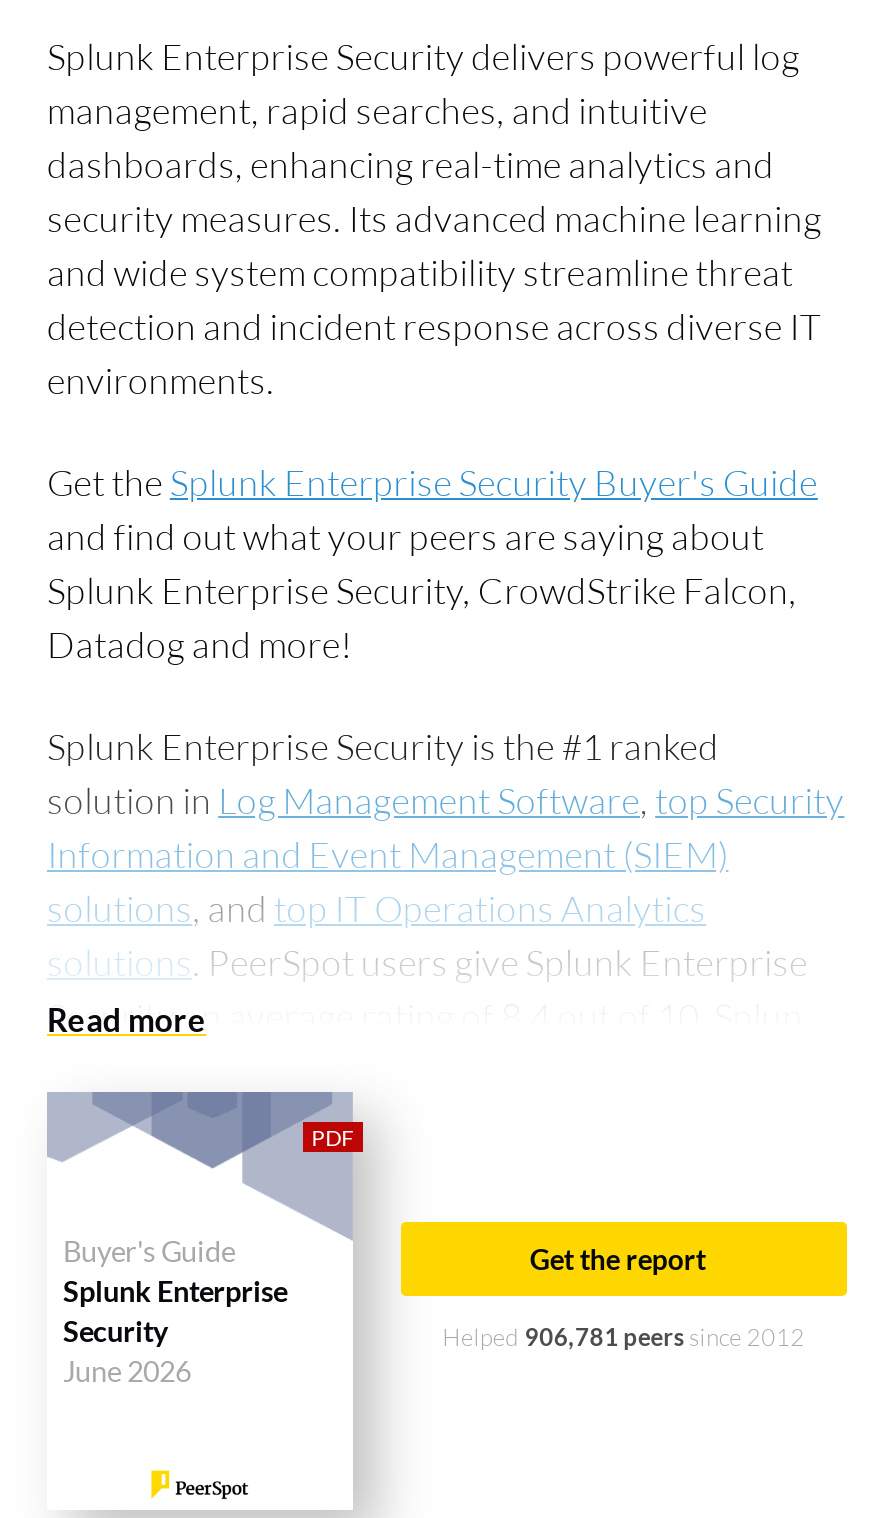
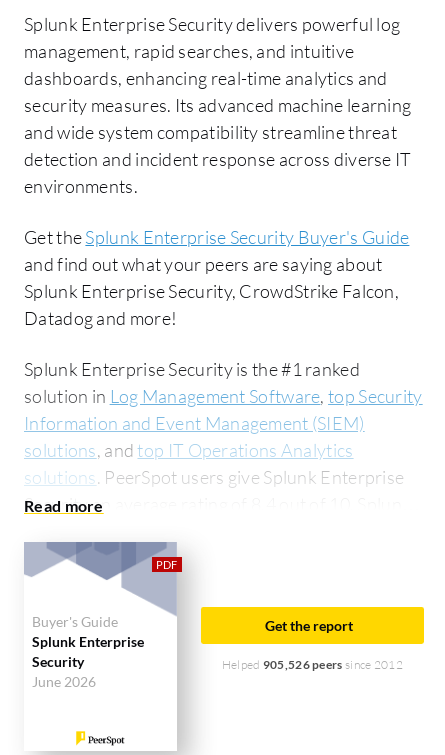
[442,1322,805,1352] Helped 906,781 peers since 2012 -> [222,657,403,672] Helped 905,526 peers since 2012

